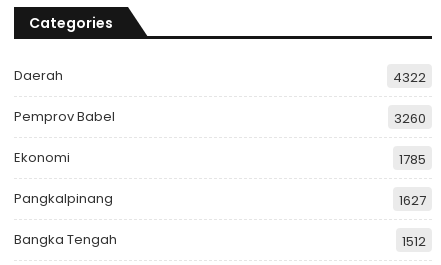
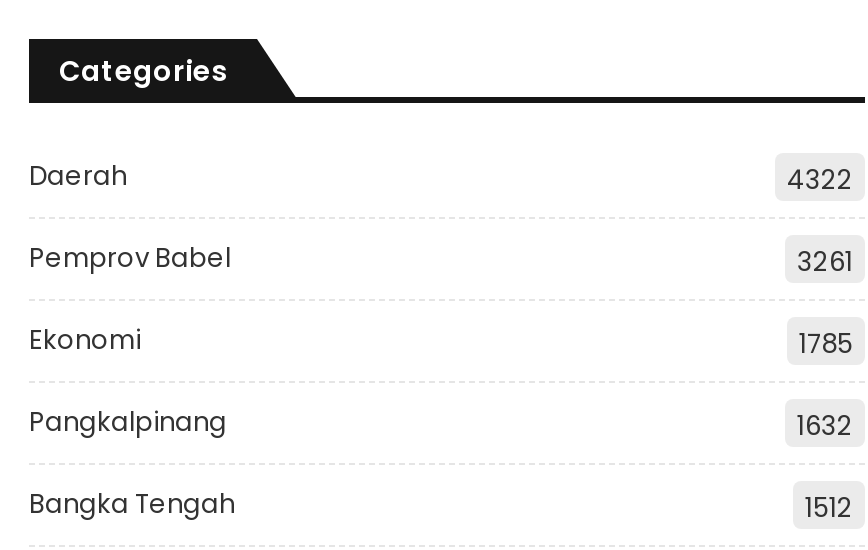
[394,109,426,128] 3260 -> [797,243,853,281] 3261
[399,191,426,210] 1627 -> [797,407,853,445] 1632

